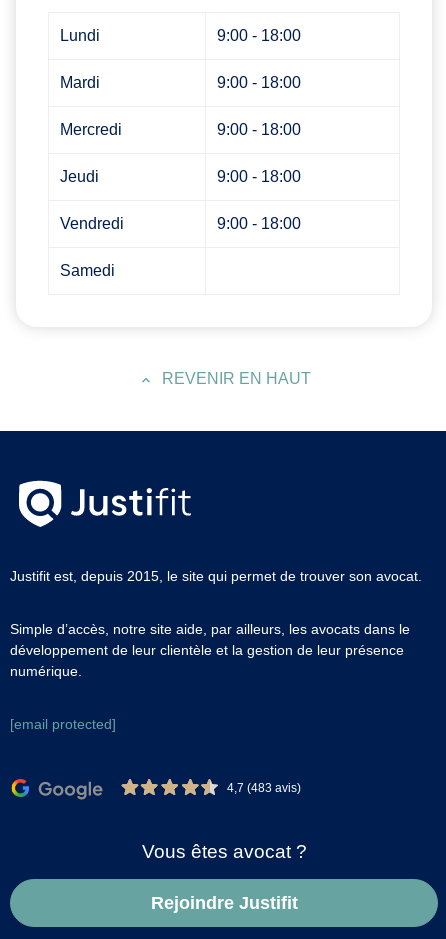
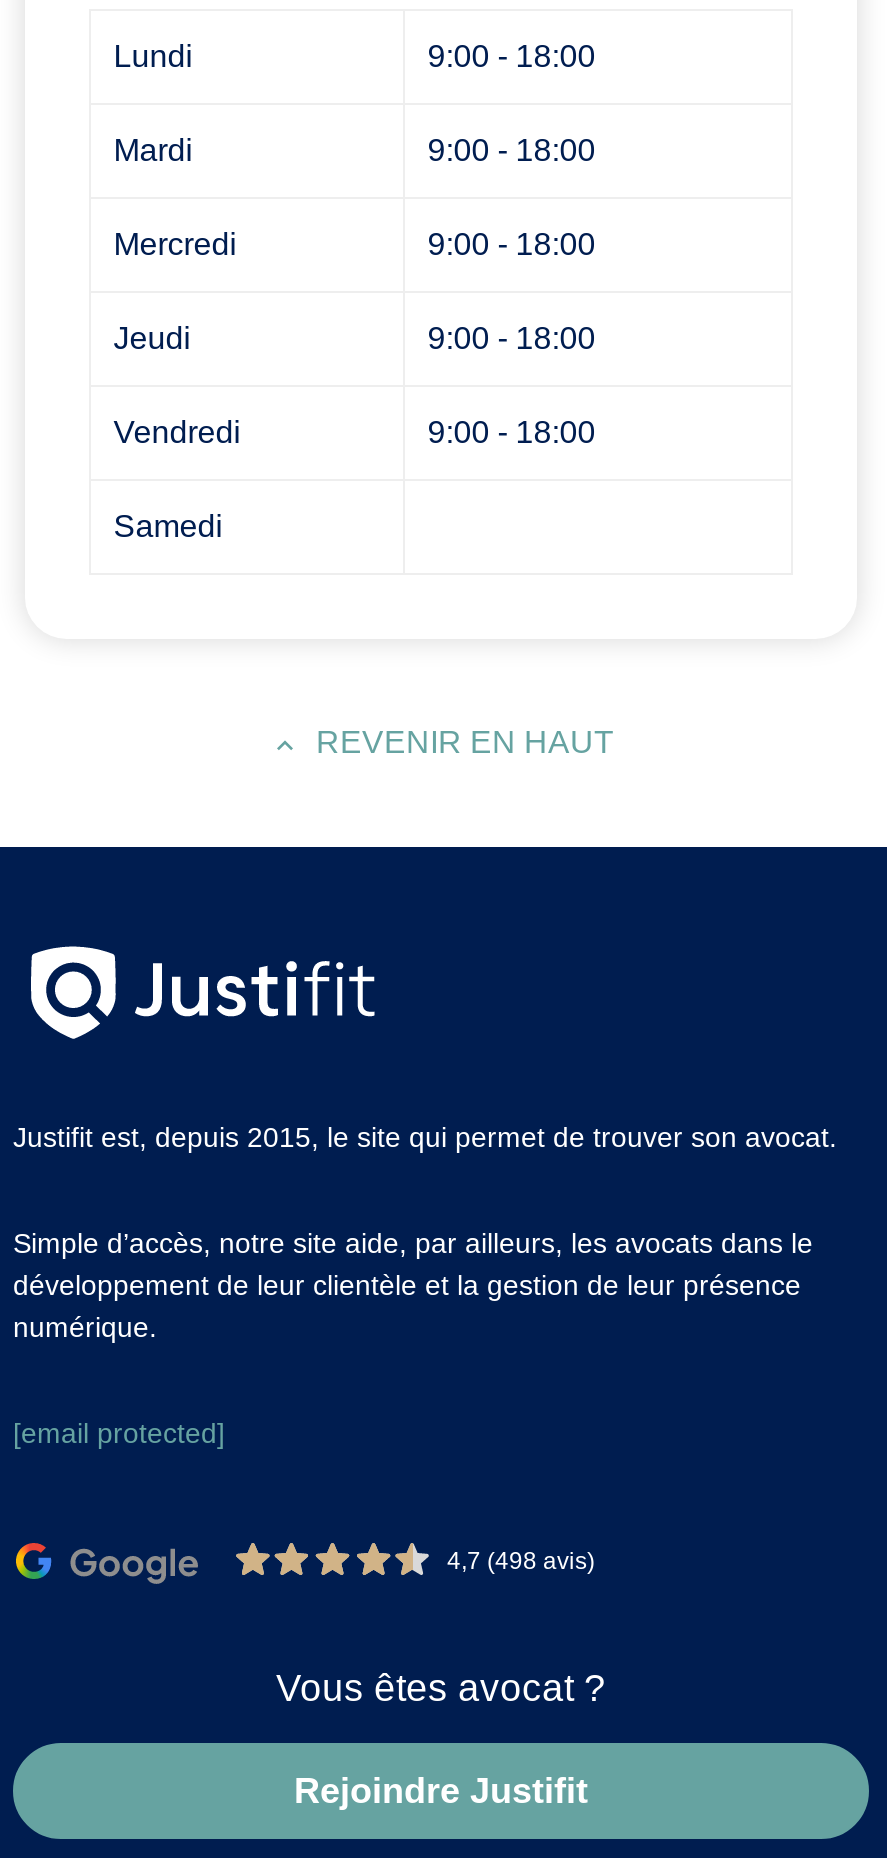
[227,781,301,795] 4,7 (483 avis) -> [447,1547,595,1575] 4,7 (498 avis)

